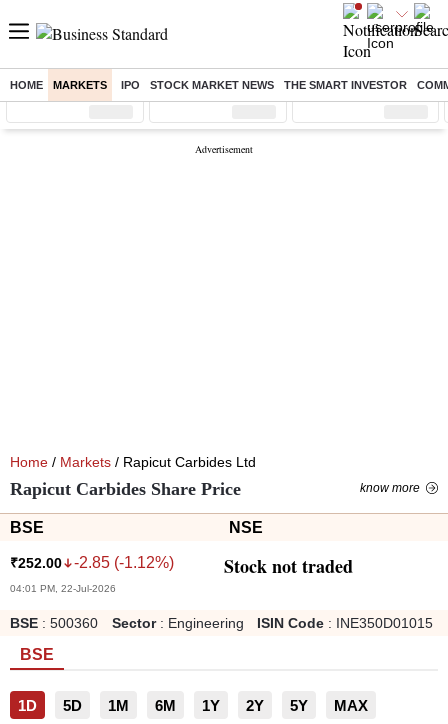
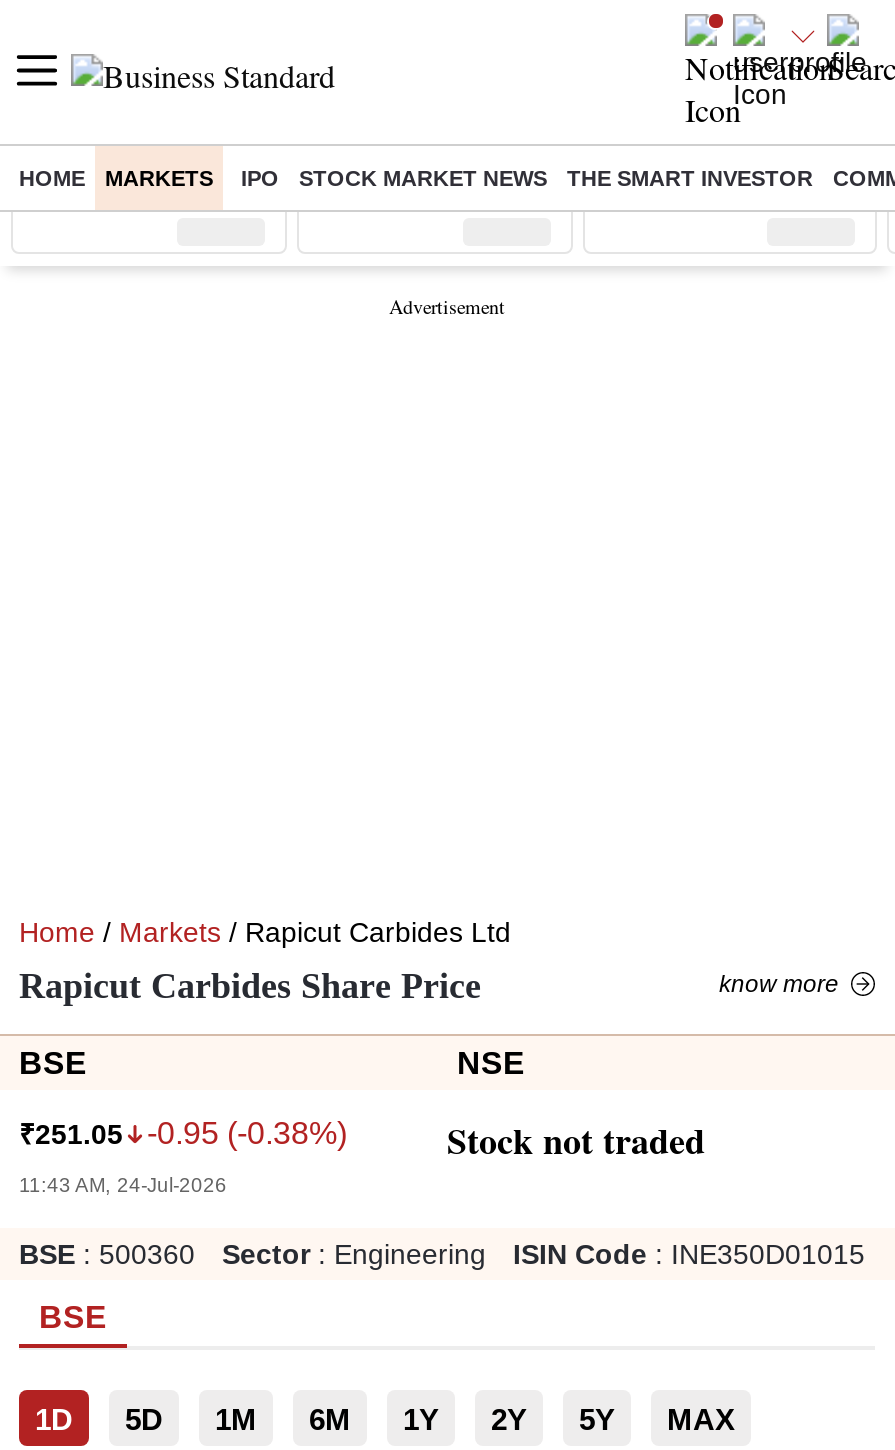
[10,553,174,571] ₹252.00 | -2.85 (-1.12%) -> [19,1115,347,1150] ₹251.05 | -0.95 (-0.38%)
[10,583,116,594] 04:01 PM, 22-Jul-2026 -> [19,1174,227,1196] 11:43 AM, 24-Jul-2026

